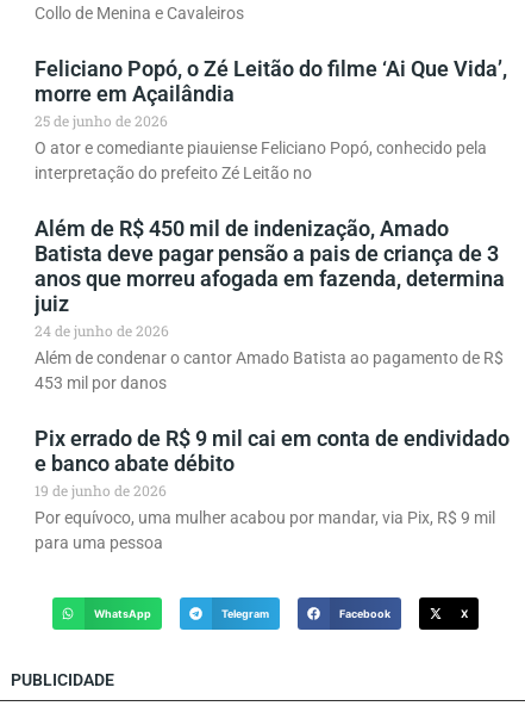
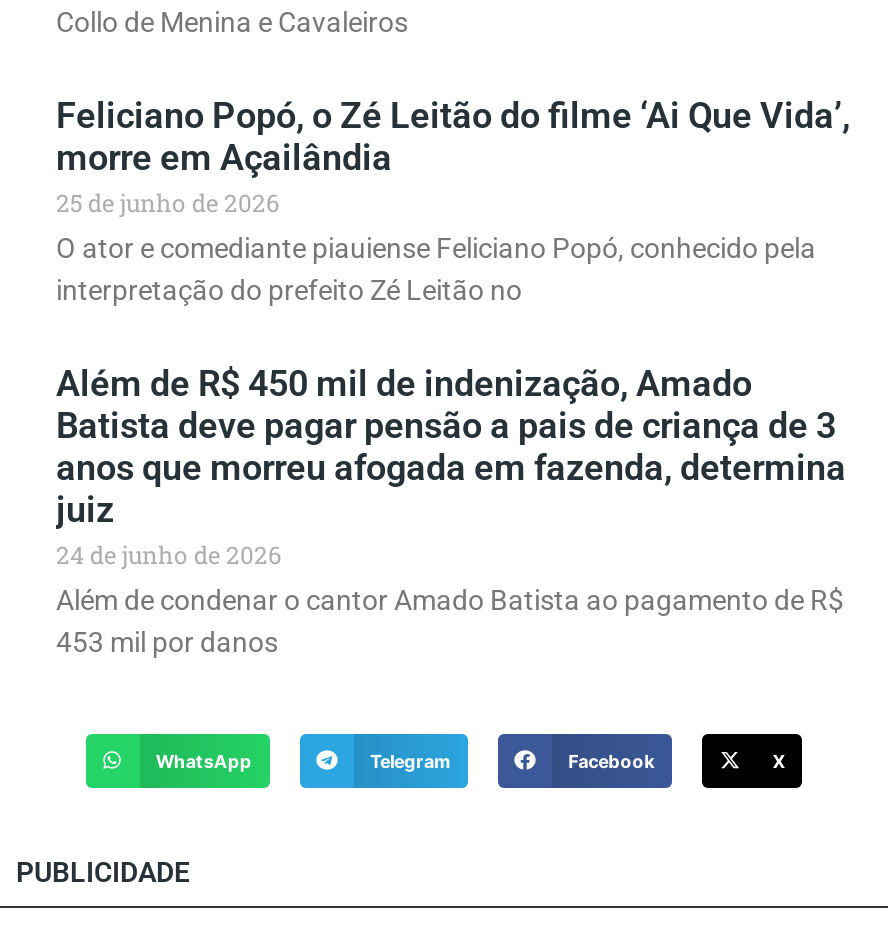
[35,426,510,552] Pix errado de R$ 9 mil cai em conta de endividado | e banco abate débito | 19 de junho de 2026 | Por equívoco, uma mulher acabou por mandar, via Pix, R$ 9 mil | para uma pessoa -> none

